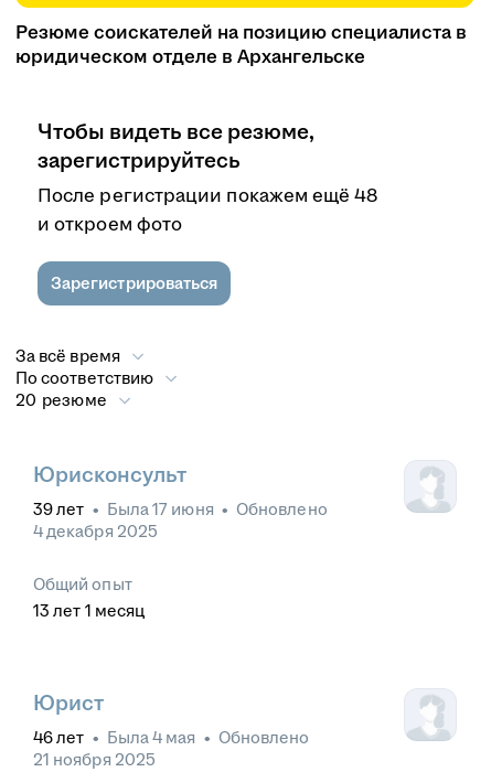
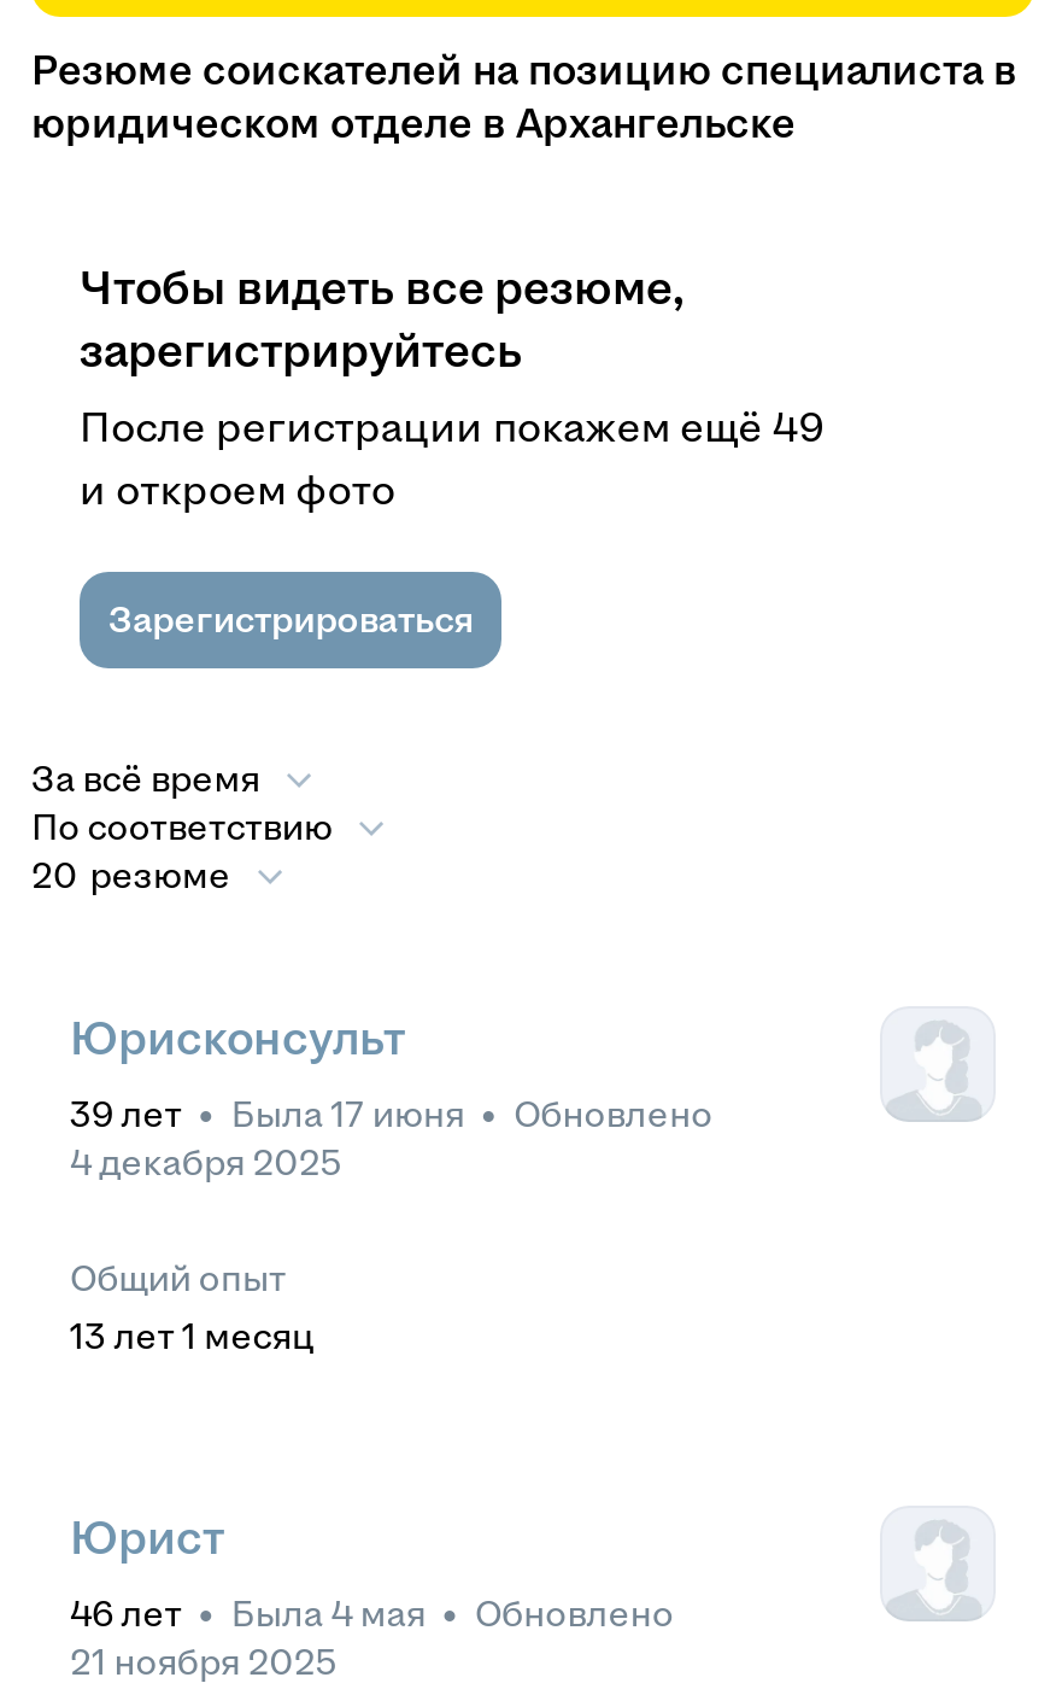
[38,185,378,206] После регистрации покажем ещё 48 -> [80,405,824,451] После регистрации покажем ещё 49

